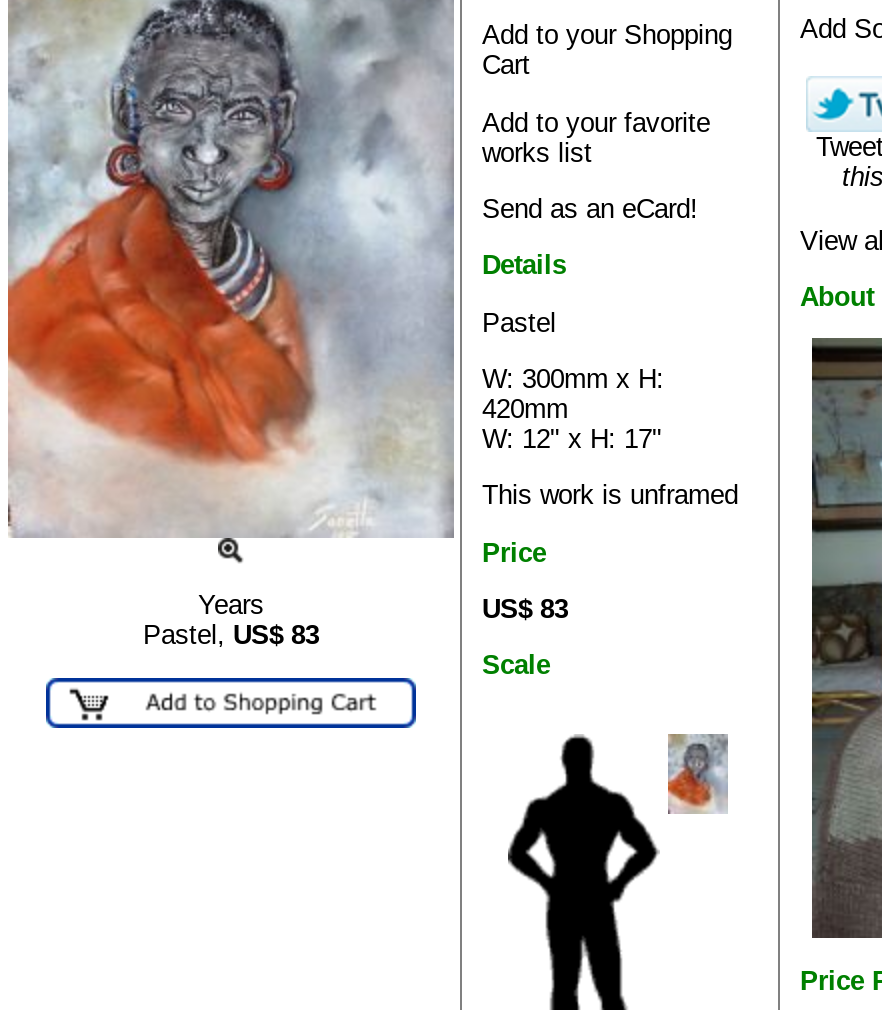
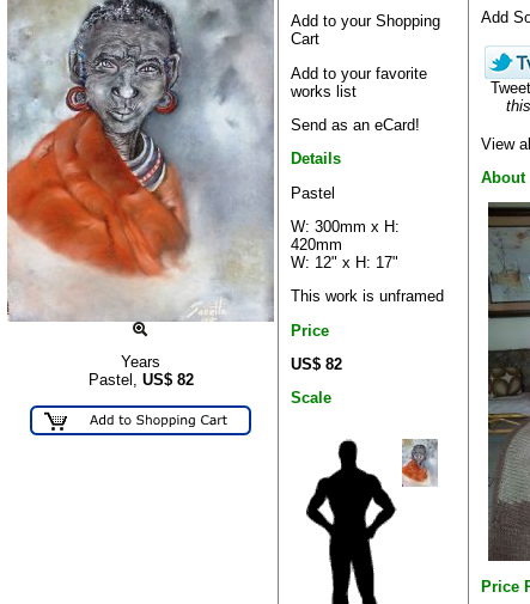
[482,594,568,624] US$ 83 -> [291,355,342,373] US$ 82
[143,621,319,651] Pastel, US$83 -> [88,371,193,389] Pastel, US$82

